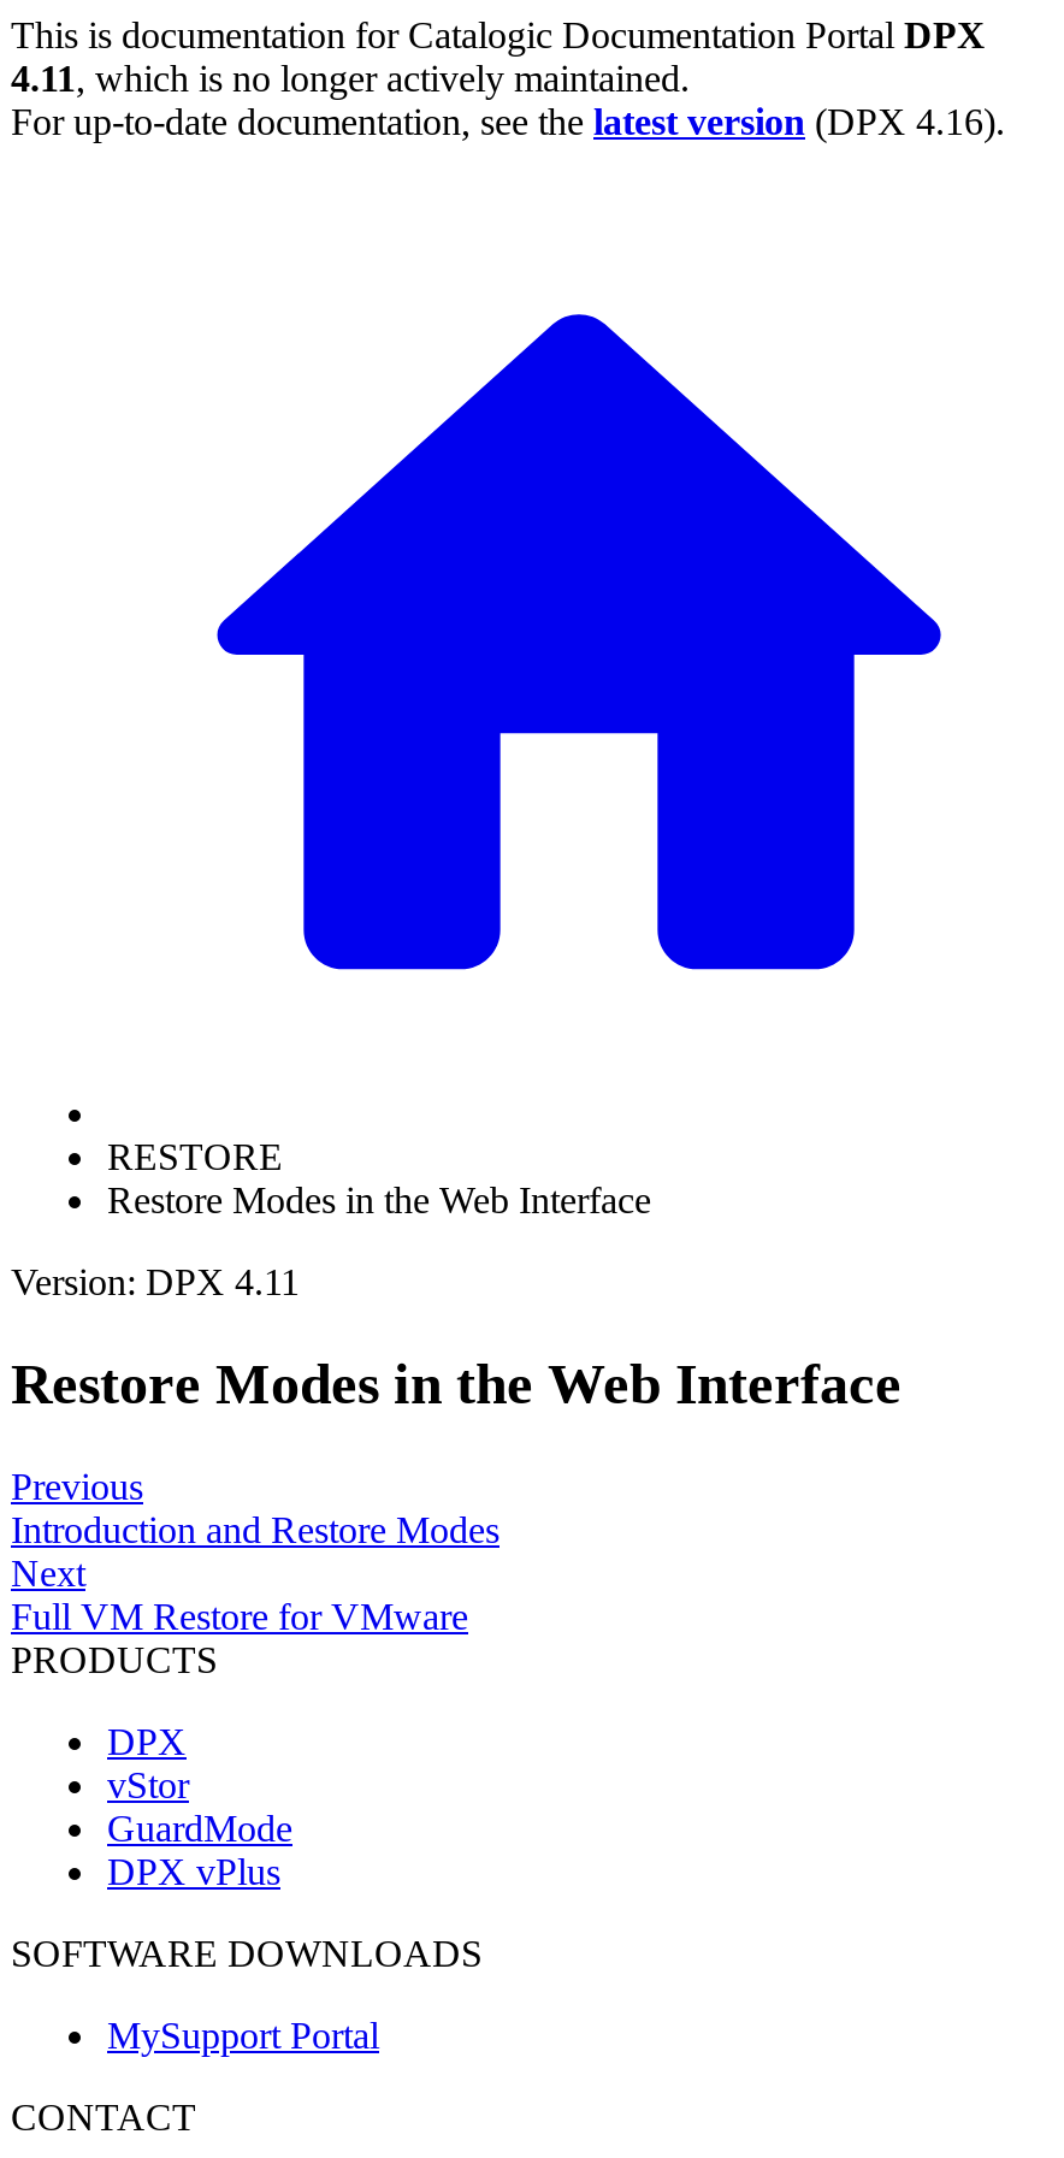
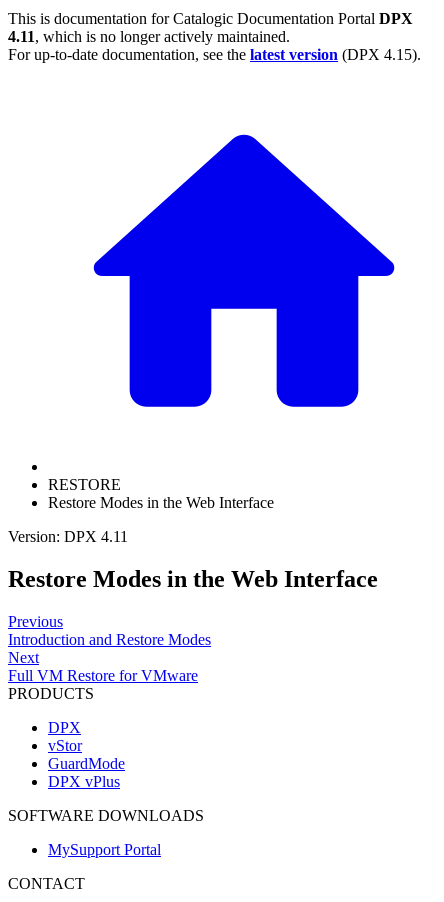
[11,101,1005,142] For up-to-date documentation, see the latest version (DPX 4.16). -> [8,46,421,63] For up-to-date documentation, see the latest version (DPX 4.15).

